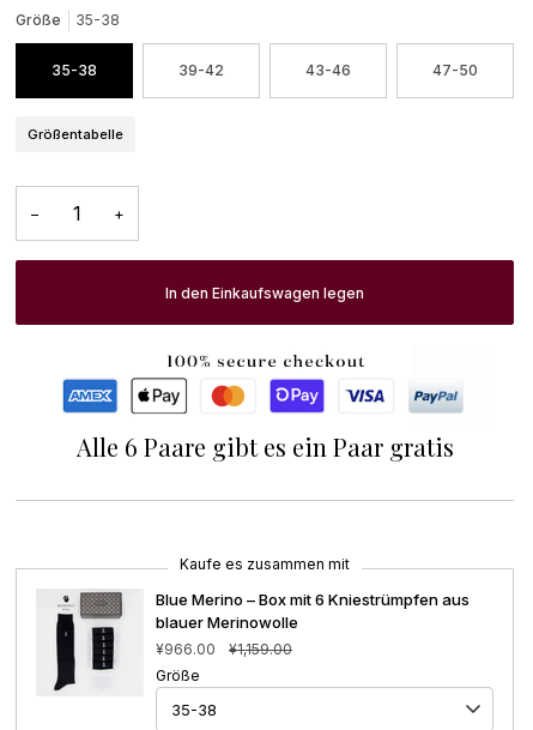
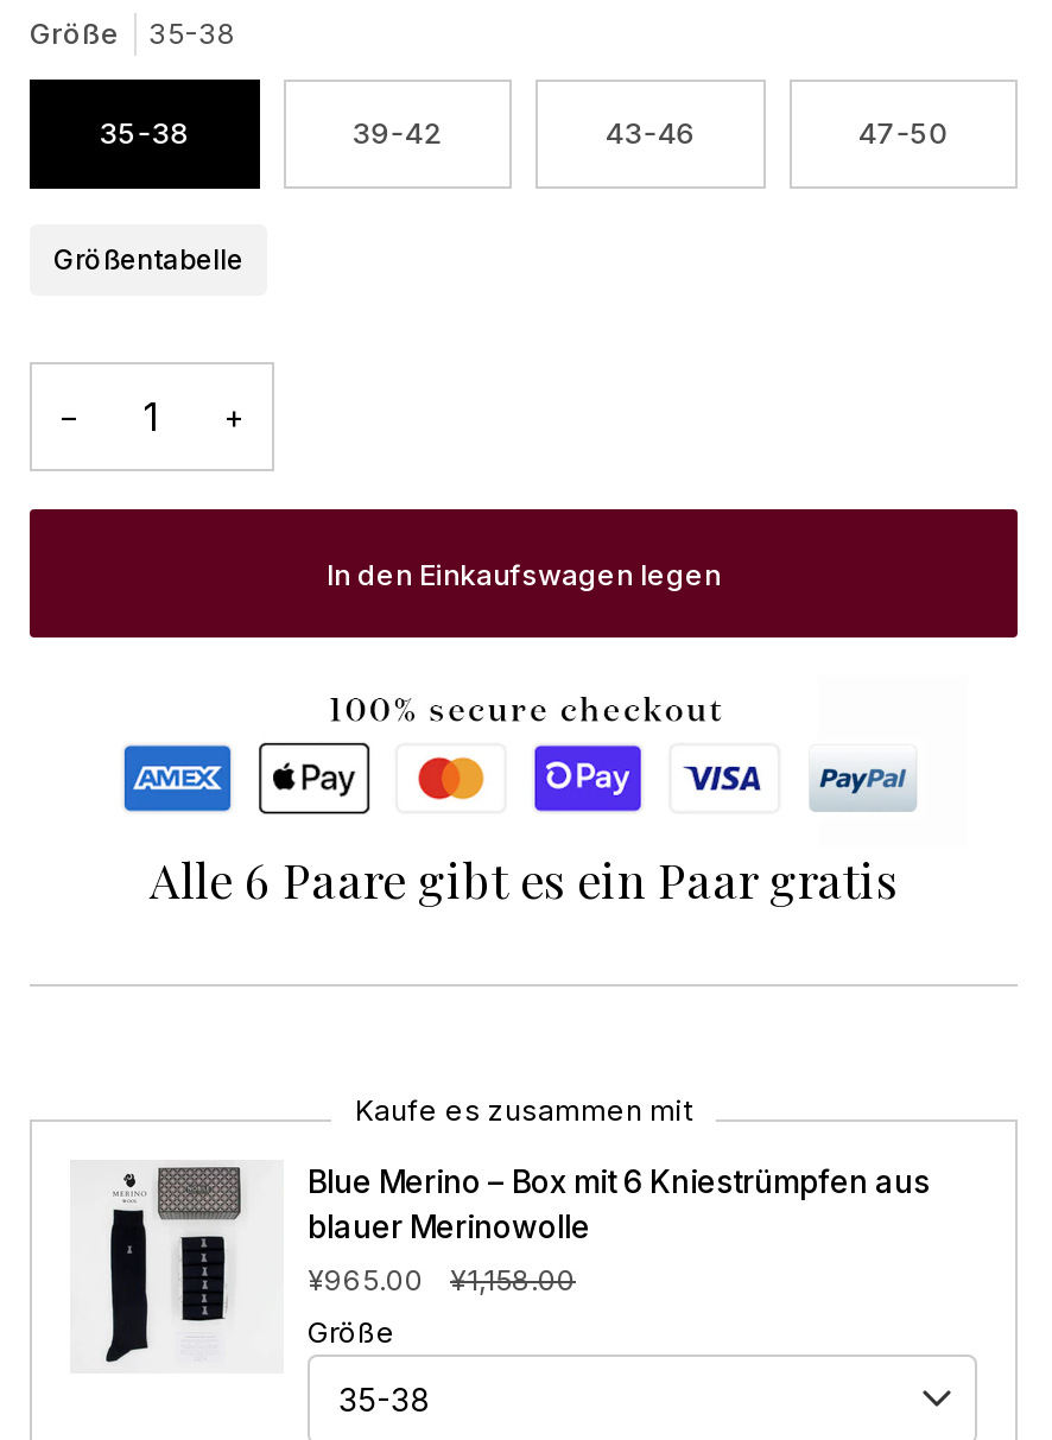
[156,640,292,658] ¥966.00 ¥1,159.00 -> [308,1262,576,1298] ¥965.00 ¥1,158.00

